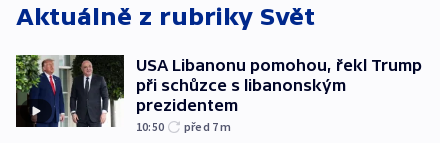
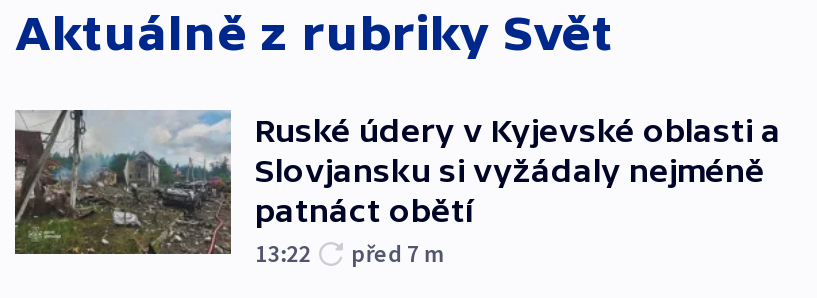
[15,54,422,134] [image] | USA Libanonu pomohou, řekl Trump | při schůzce s libanonským | prezidentem | 10:50 -> [13,108,781,268] [image] | Ruské údery v Kyjevské oblasti a | Slovjansku si vyžádaly nejméně | patnáct obětí | 13:22

